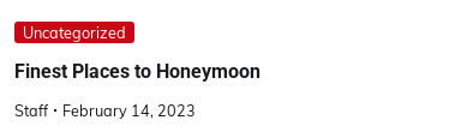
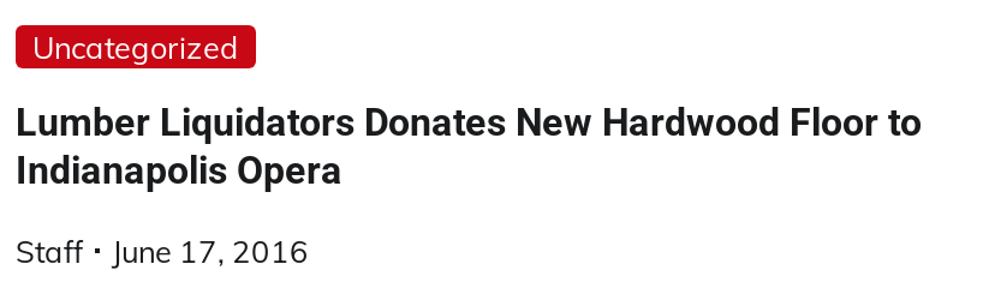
[14,59,261,82] Finest Places to Honeymoon -> [16,100,922,193] Lumber Liquidators Donates New Hardwood Floor to | Indianapolis Opera
[14,101,196,120] Staff February 14, 2023 -> [16,230,309,269] Staff June 17, 2016

